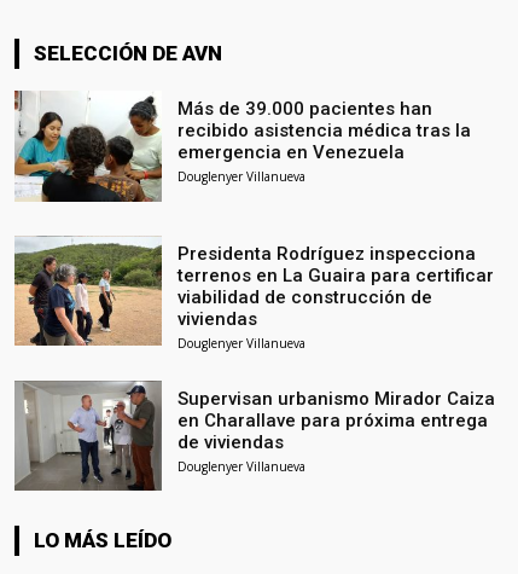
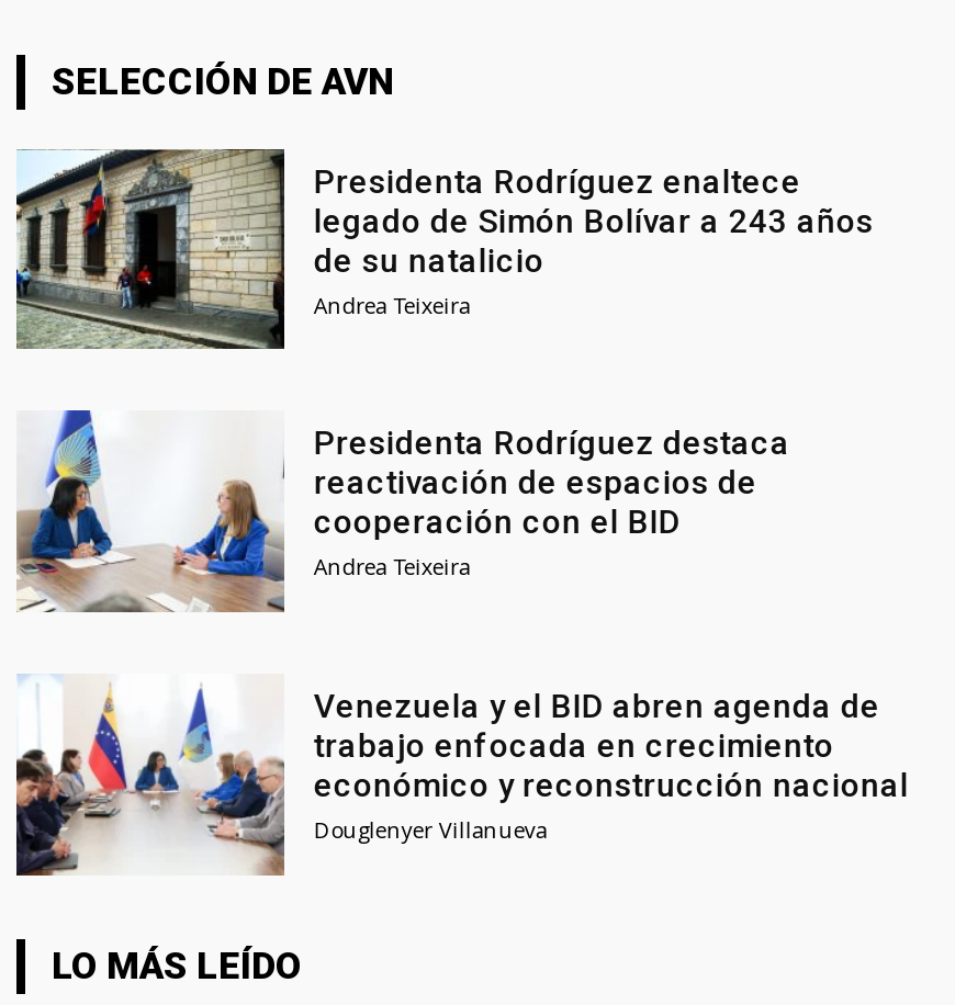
[13,89,471,203] [image] | Más de 39.000 pacientes han | recibido asistencia médica tras la | emergencia en Venezuela | Douglenyer Villanueva -> [14,146,874,350] [image] | Presidenta Rodríguez enaltece | legado de Simón Bolívar a 243 años | de su natalicio | Andrea Teixeira
[13,236,494,351] [image] | Presidenta Rodríguez inspecciona | terrenos en La Guaira para certificar | viabilidad de construcción de | viviendas | Douglenyer Villanueva -> [16,409,790,613] [image] | Presidenta Rodríguez destaca | reactivación de espacios de | cooperación con el BID | Andrea Teixeira
[14,379,496,492] [image] | Supervisan urbanismo Mirador Caiza | en Charallave para próxima entrega | de viviendas -> [16,675,909,877] [image] | Venezuela y el BID abren agenda de | trabajo enfocada en crecimiento | económico y reconstrucción nacional

